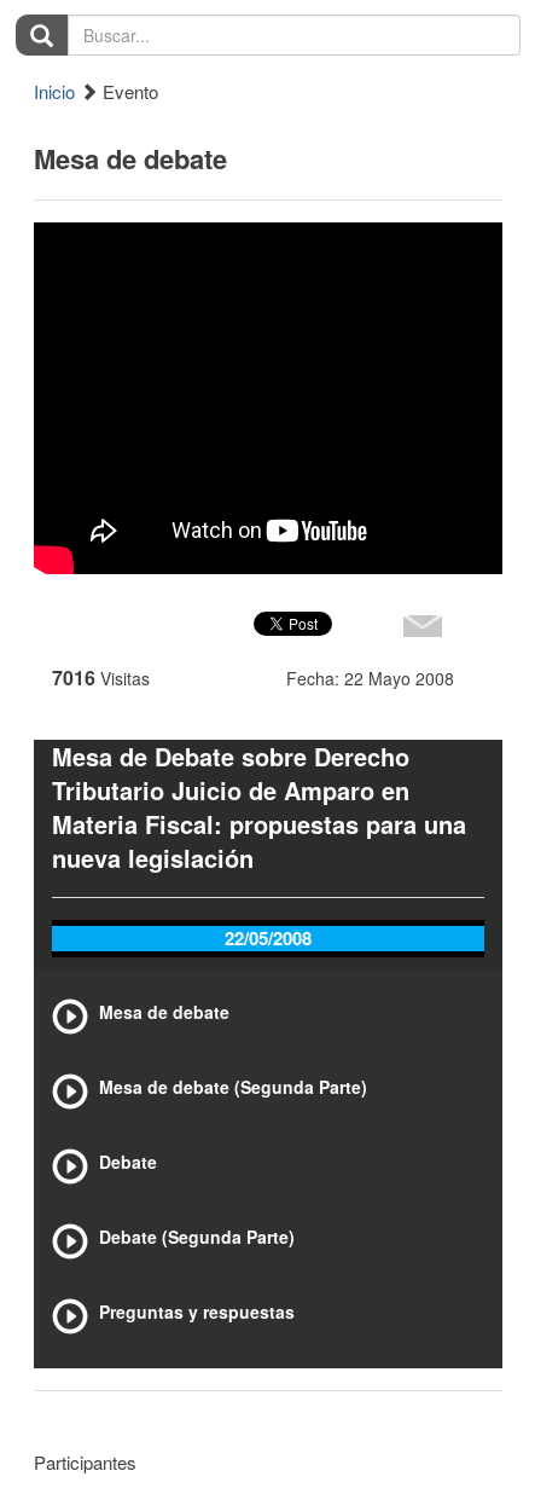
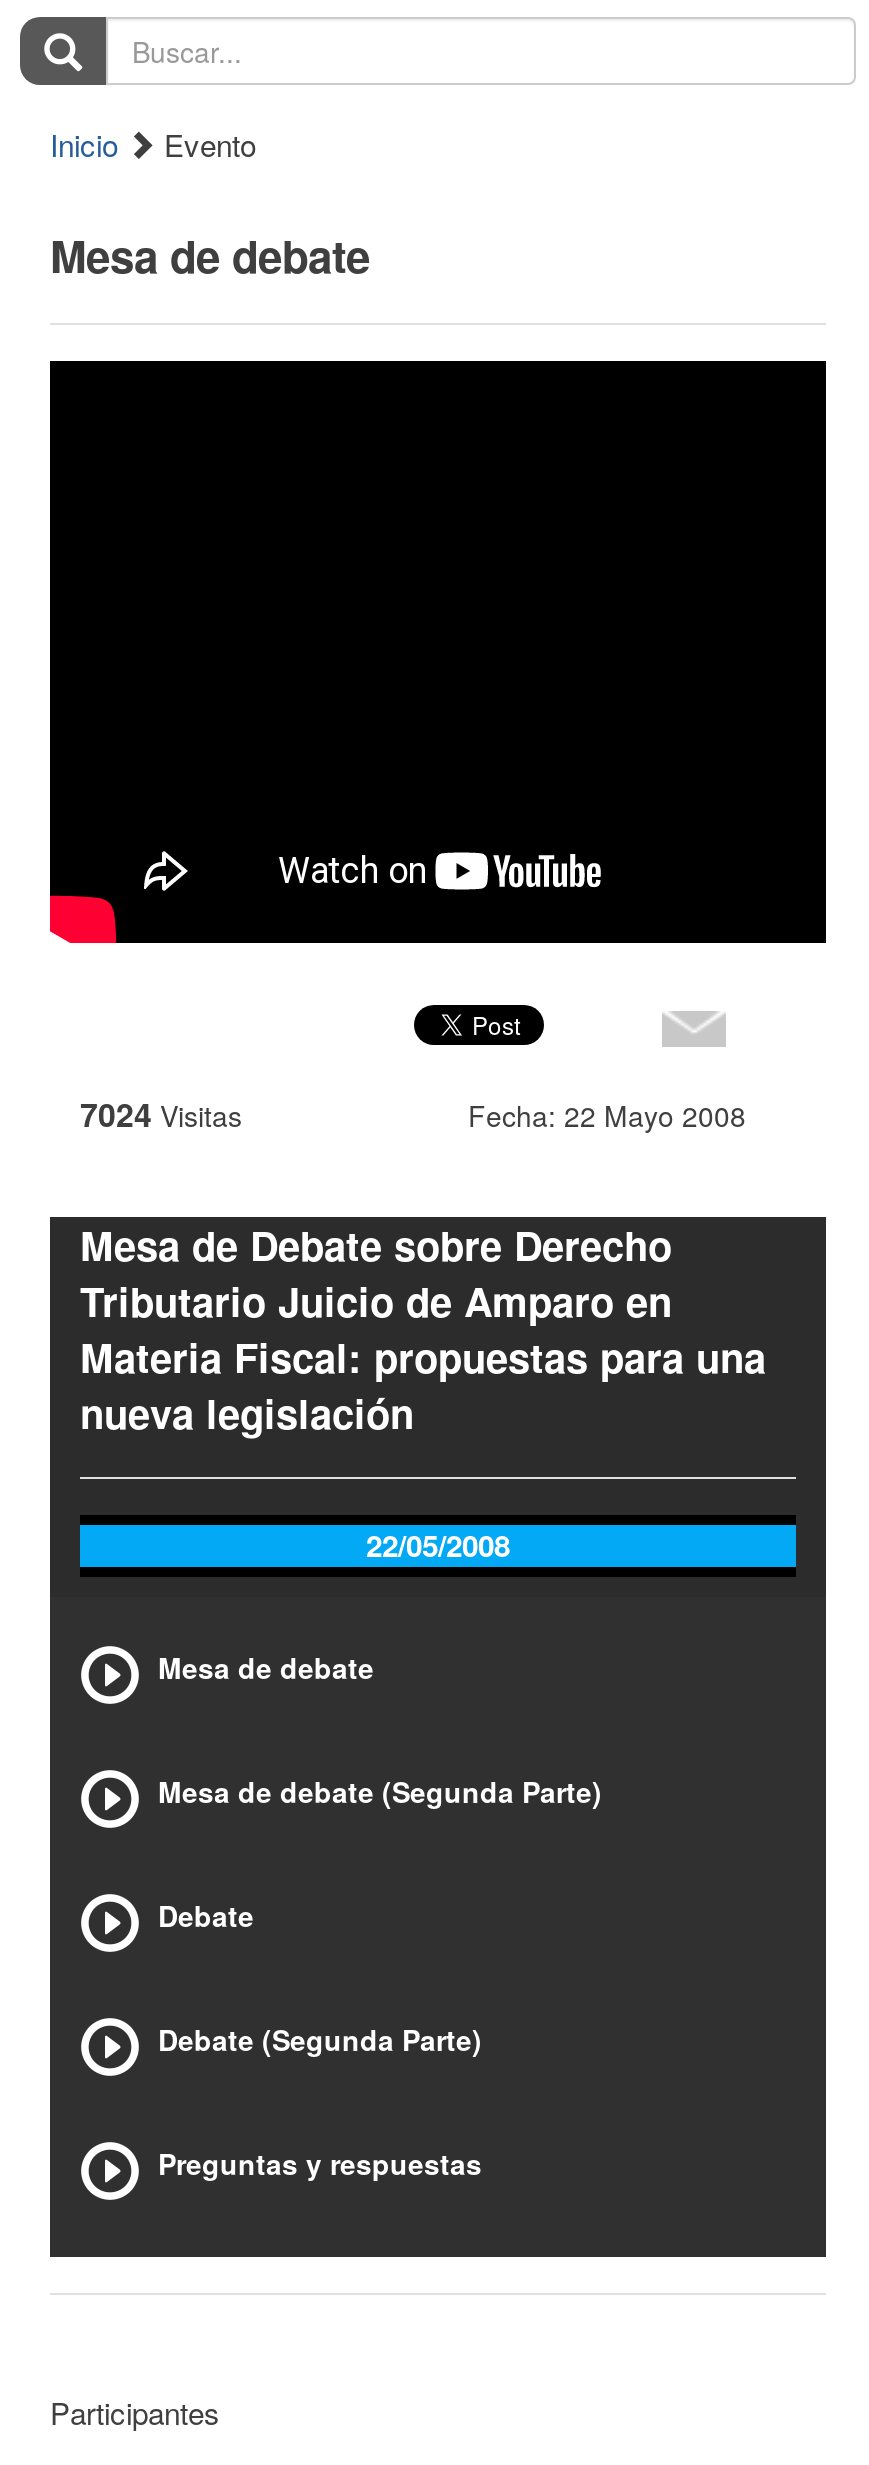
[52,664,150,691] 7016 Visitas -> [80,1091,242,1137] 7024 Visitas

